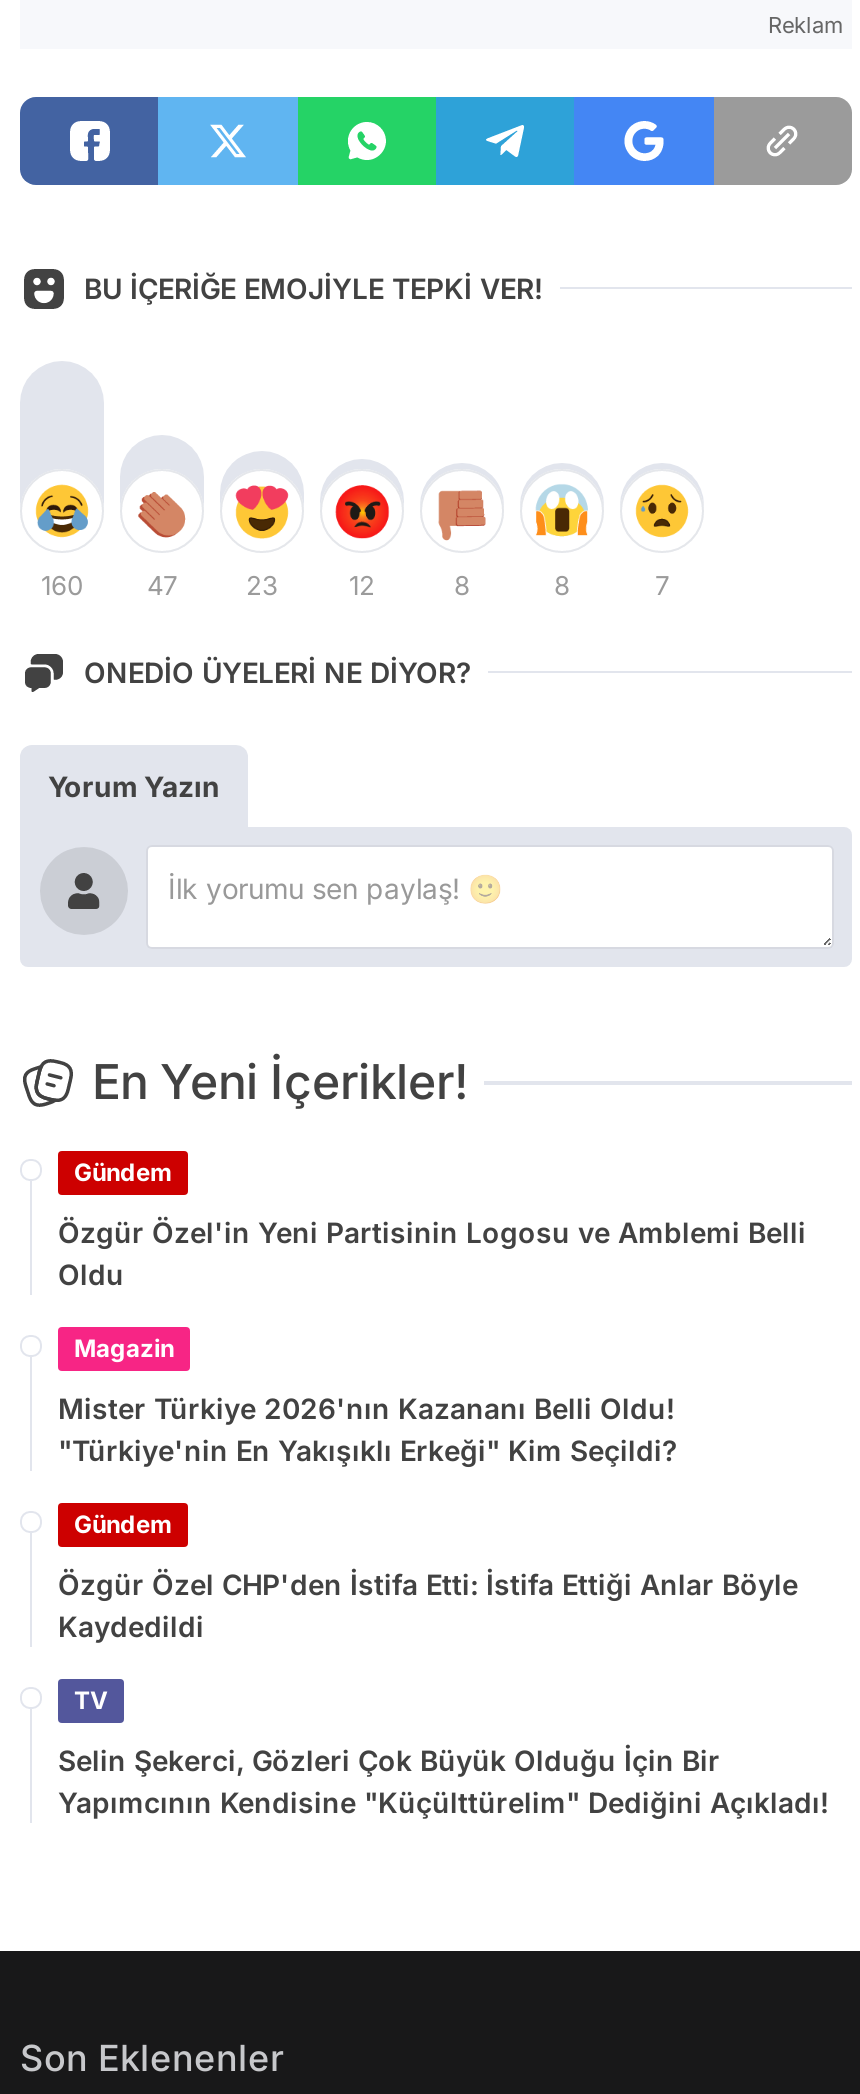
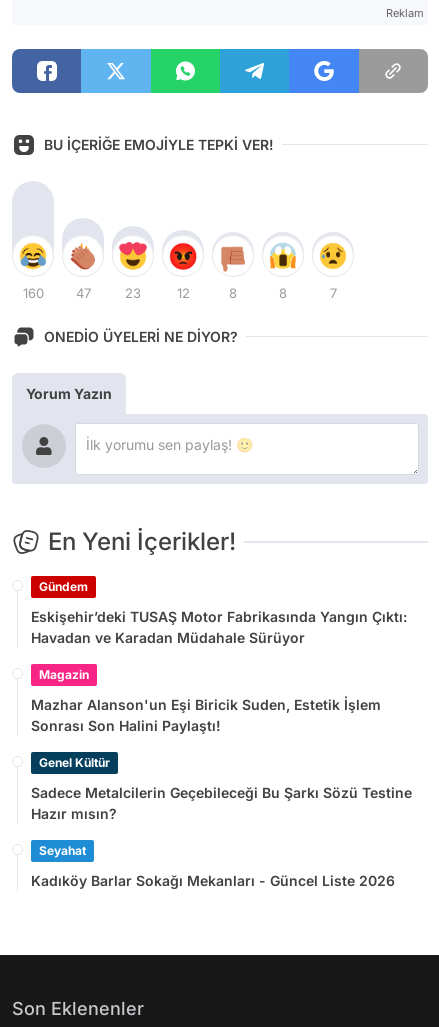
[58,1215,806,1291] Özgür Özel'in Yeni Partisinin Logosu ve Amblemi Belli | Oldu -> [31,608,407,646] Eskişehir’deki TUSAŞ Motor Fabrikasında Yangın Çıktı: | Havadan ve Karadan Müdahale Sürüyor
[58,1391,678,1467] Mister Türkiye 2026'nın Kazananı Belli Oldu! | "Türkiye'nin En Yakışıklı Erkeği" Kim Seçildi? -> [31,696,381,734] Mazhar Alanson'un Eşi Biricik Suden, Estetik İşlem | Sonrası Son Halini Paylaştı!
[74,1509,172,1539] Gündem -> [39,755,110,770] Genel Kültür
[58,1567,798,1643] Özgür Özel CHP'den İstifa Etti: İstifa Ettiği Anlar Böyle | Kaydedildi -> [31,784,412,822] Sadece Metalcilerin Geçebileceği Bu Şarkı Sözü Testine | Hazır mısın?
[74,1685,108,1715] TV -> [39,843,86,858] Seyahat
[58,1743,830,1819] Selin Şekerci, Gözleri Çok Büyük Olduğu İçin Bir | Yapımcının Kendisine "Küçülttürelim" Dediğini Açıkladı! -> [31,872,395,889] Kadıköy Barlar Sokağı Mekanları - Güncel Liste 2026

